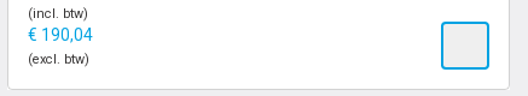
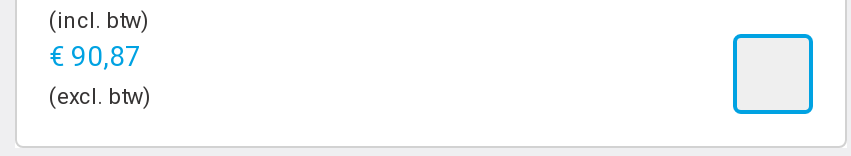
[28,25,93,44] €190,04 -> [49,41,141,73] €90,87

